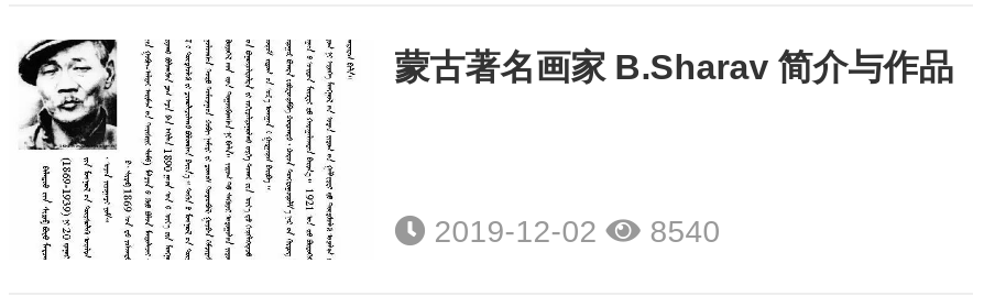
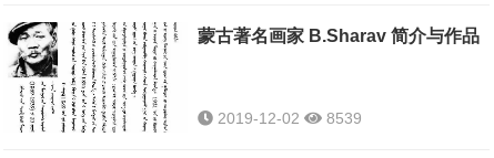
[434,213,720,249] 2019-12-02 8540 -> [218,109,362,127] 2019-12-02 8539

